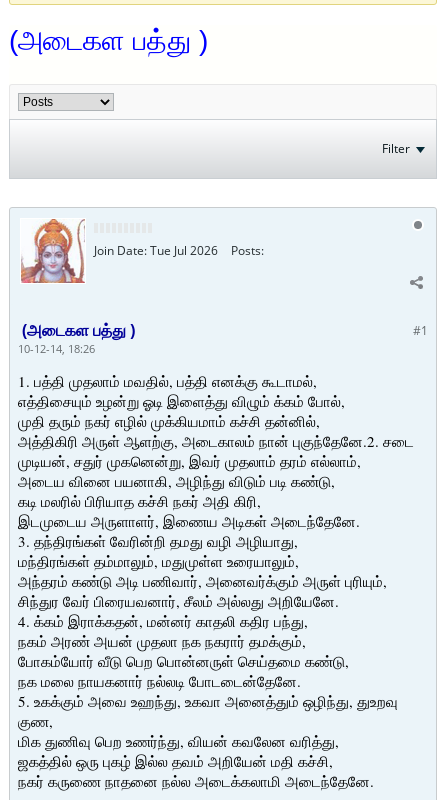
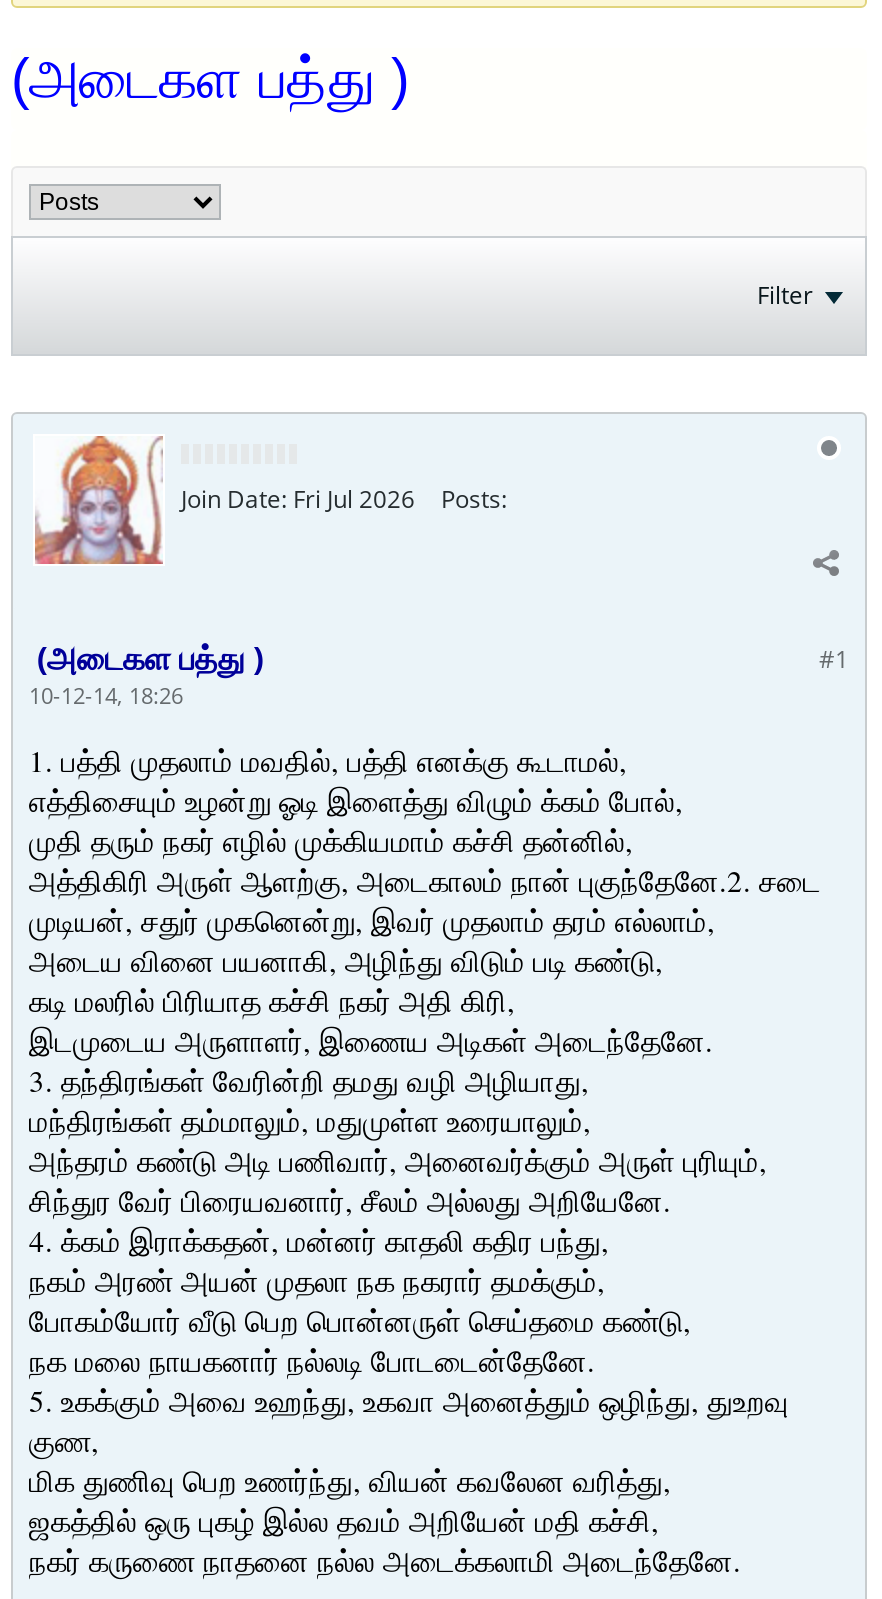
[94,242,218,259] Join Date: Tue Jul 2026 -> [181,482,415,516] Join Date: Fri Jul 2026

